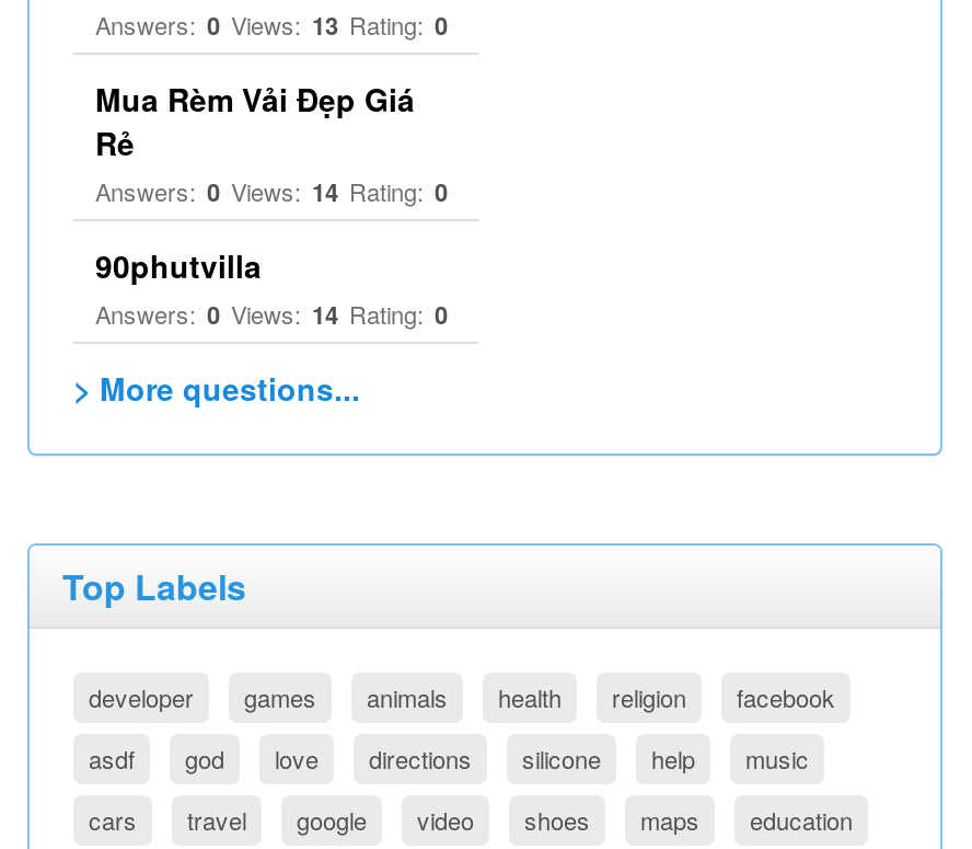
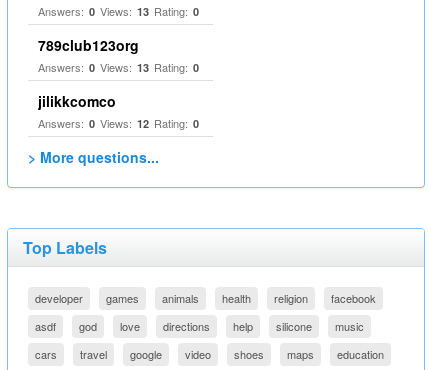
[95,77,448,208] Mua Rèm Vải Đẹp Giá | Rẻ | Answers: 0 Views: 14 Rating: 0 -> [38,35,199,75] 789club123org | Answers: 0 Views: 13 Rating: 0
[95,243,448,331] 90phutvilla | Answers: 0 Views: 14 Rating: 0 -> [38,91,199,131] jilikkcomco | Answers: 0 Views: 12 Rating: 0
moved [522,741,601,776] -> [276,318,312,334]: silicone

